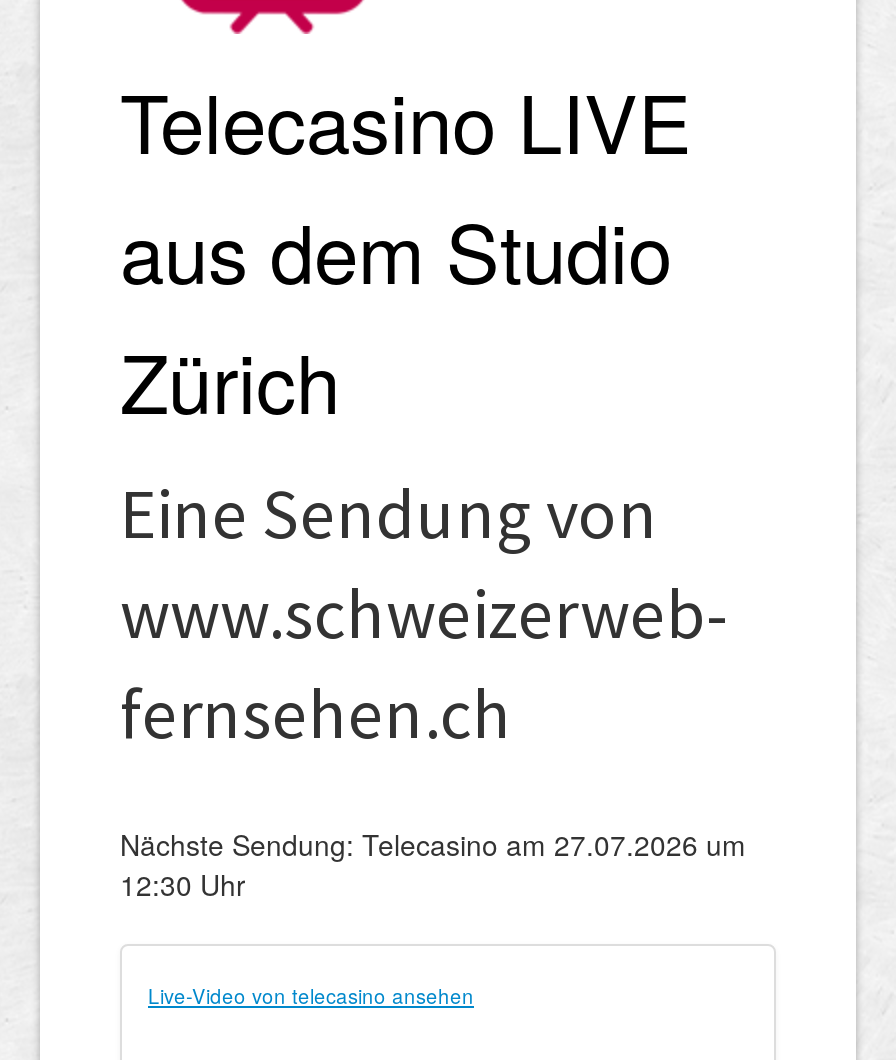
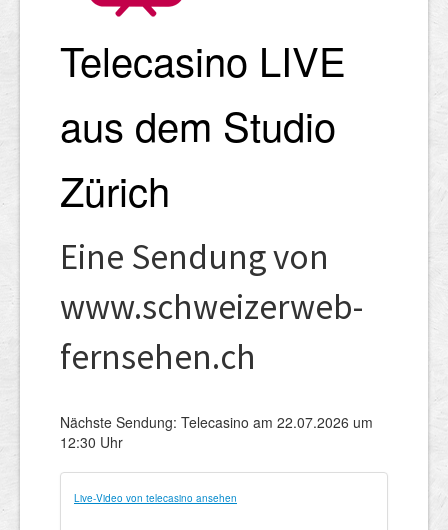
[120,824,746,864] Nächste Sendung: Telecasino am 27.07.2026 um -> [60,412,373,432] Nächste Sendung: Telecasino am 22.07.2026 um

